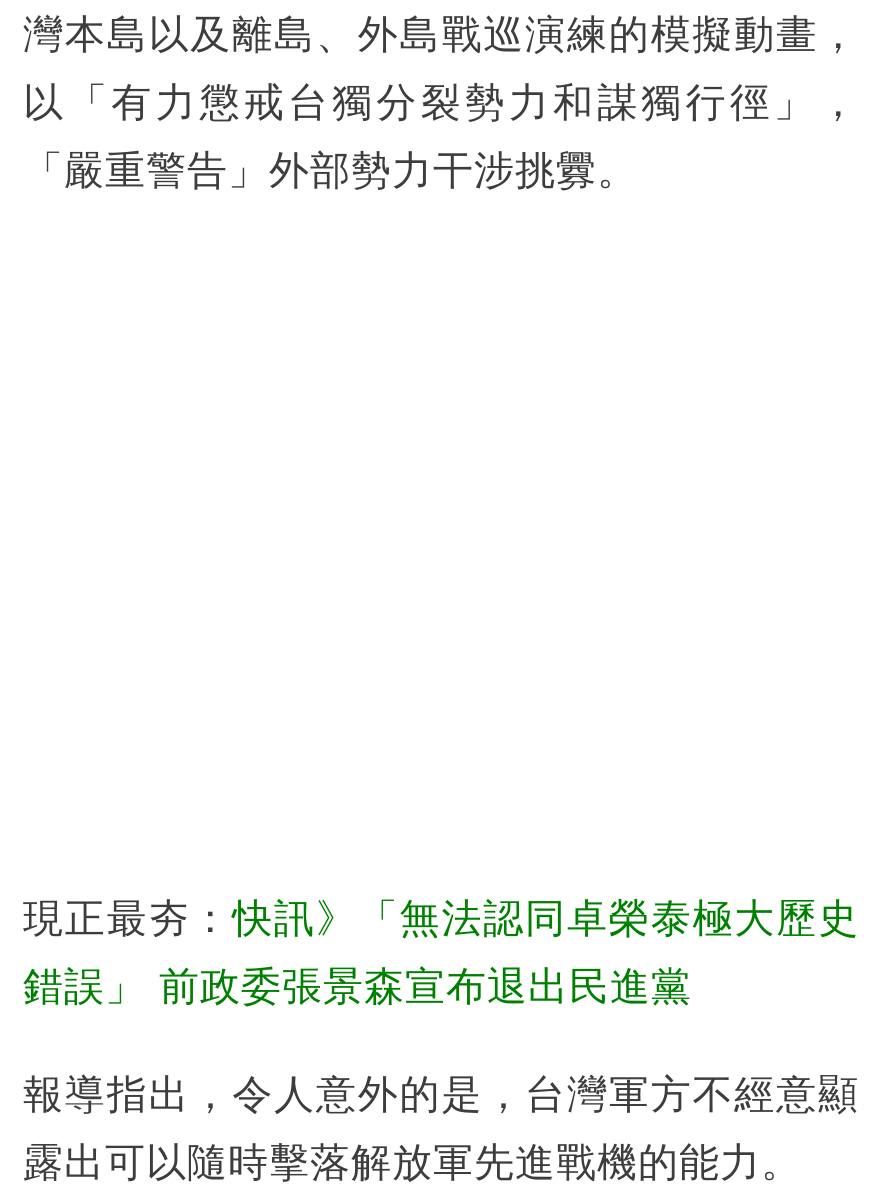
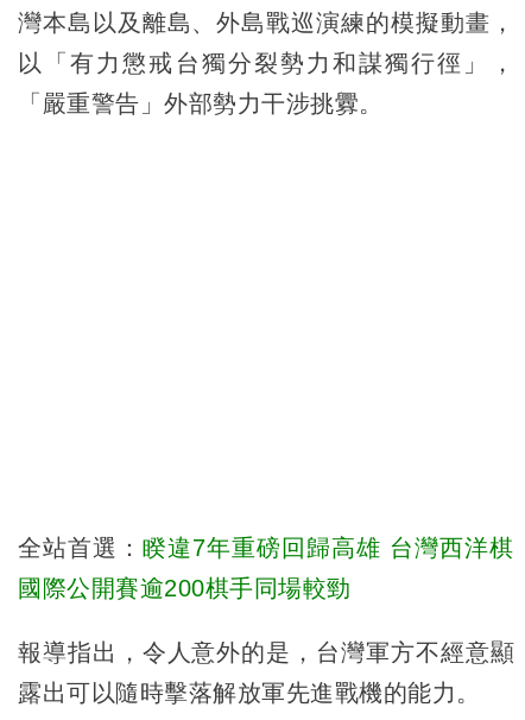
[23,895,859,939] 現正最夯：快訊》「無法認同卓榮泰極大歷史 -> [18,534,514,560] 全站首選：睽違7年重磅回歸高雄 台灣西洋棋
[23,963,692,1007] 錯誤」 前政委張景森宣布退出民進黨 -> [18,575,351,601] 國際公開賽逾200棋手同場較勁

